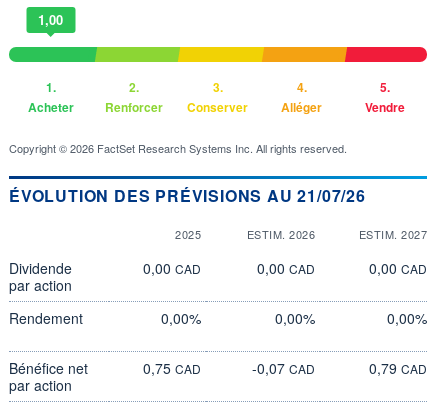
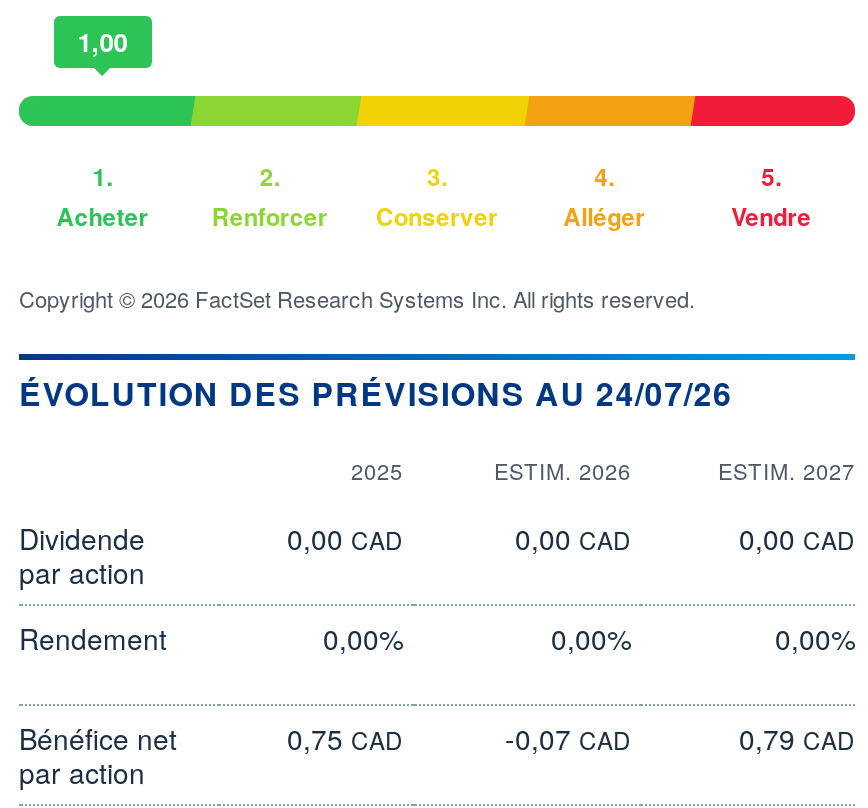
[9,184,366,207] ÉVOLUTION DES PRÉVISIONS AU 21/07/26 -> [19,370,733,416] ÉVOLUTION DES PRÉVISIONS AU 24/07/26

